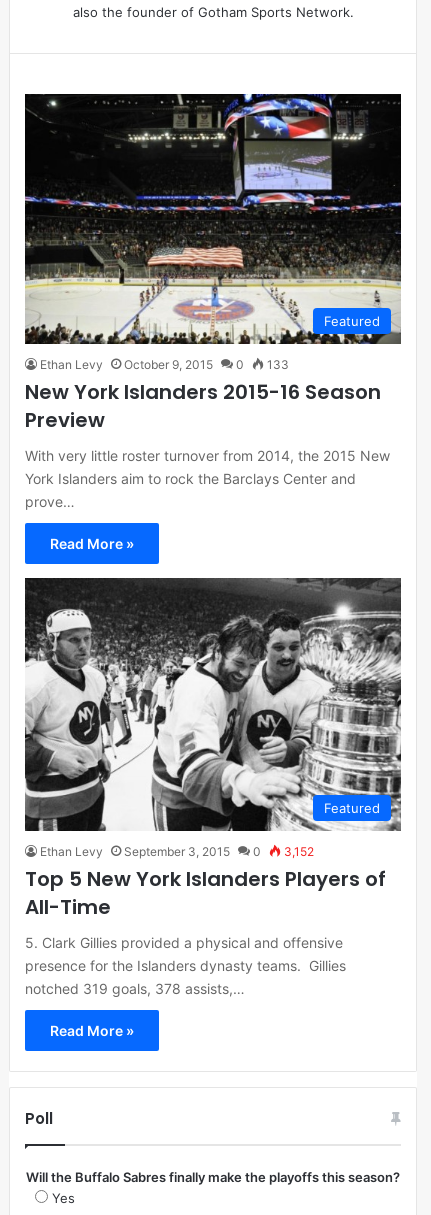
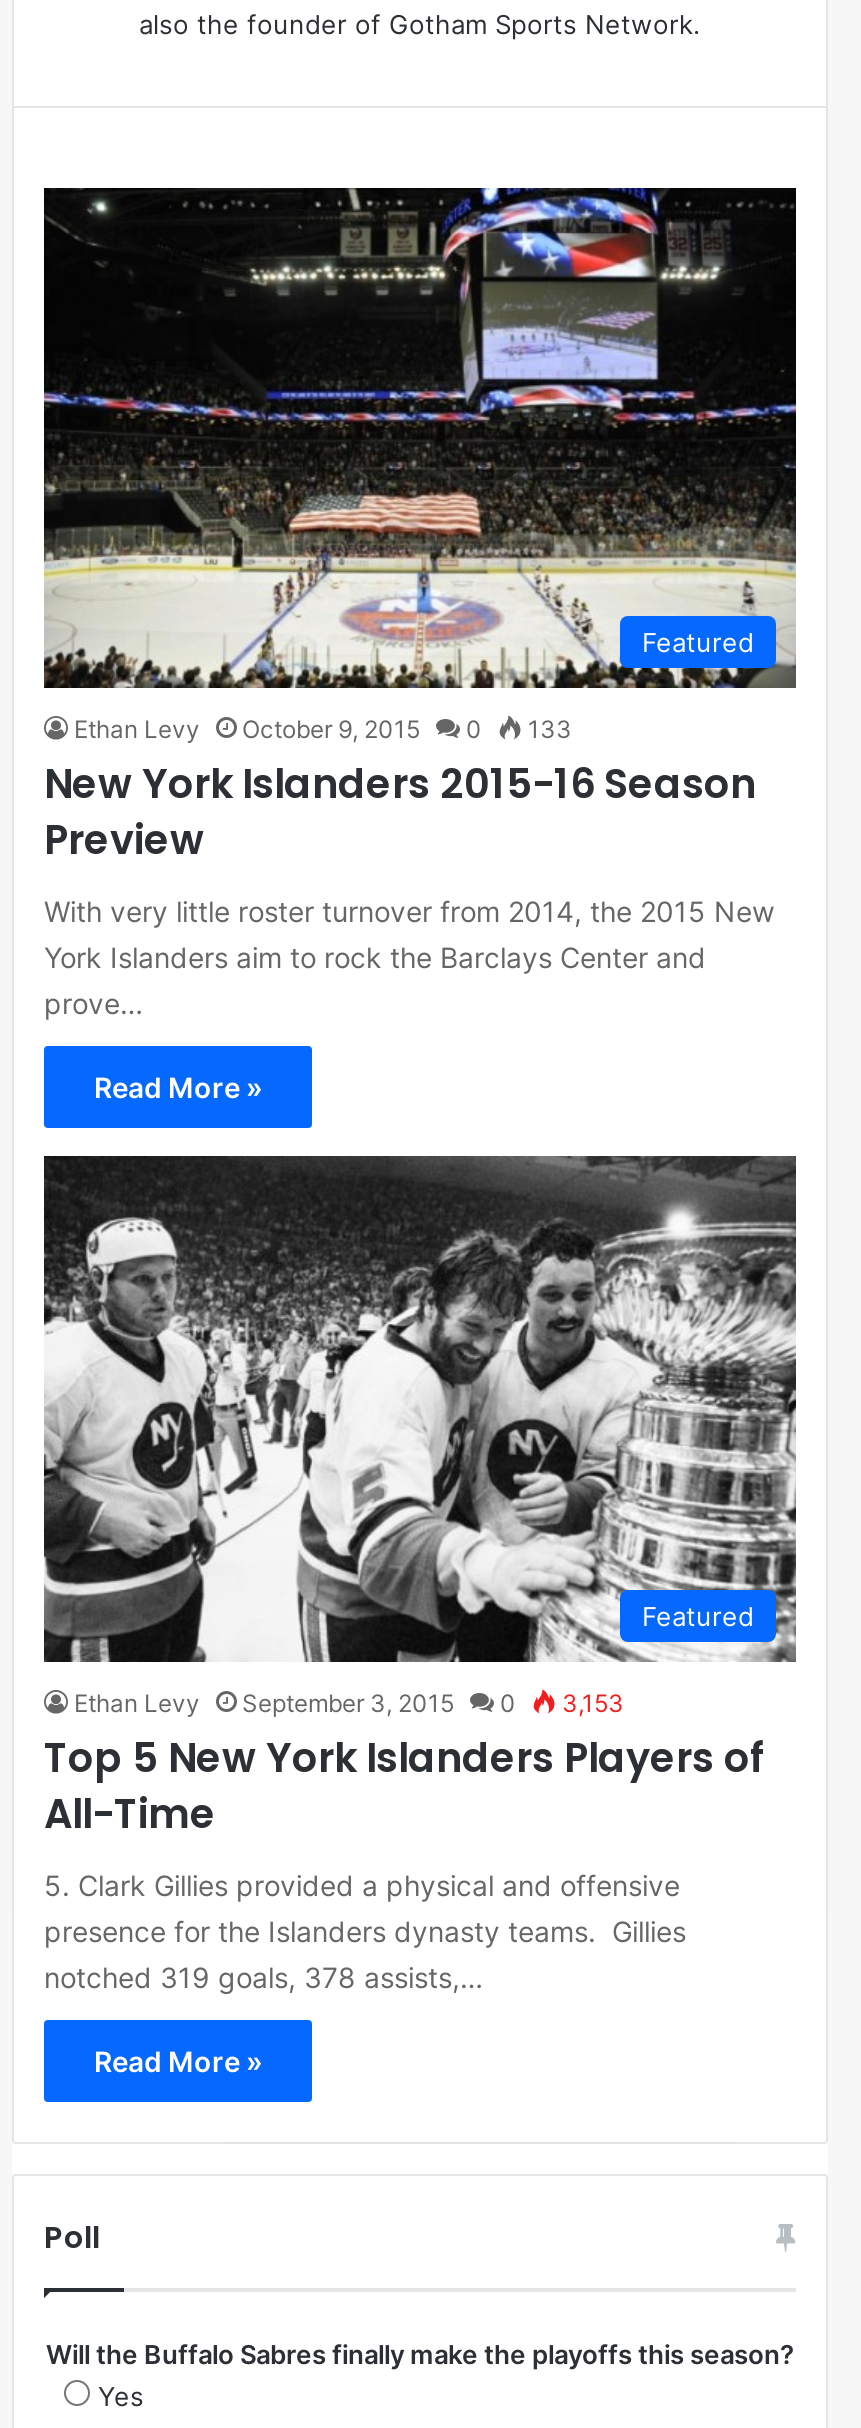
[40,844,314,859] Ethan Levy September 3, 2015 0 3,152 -> [74,1688,624,1718] Ethan Levy September 3, 2015 0 3,153

